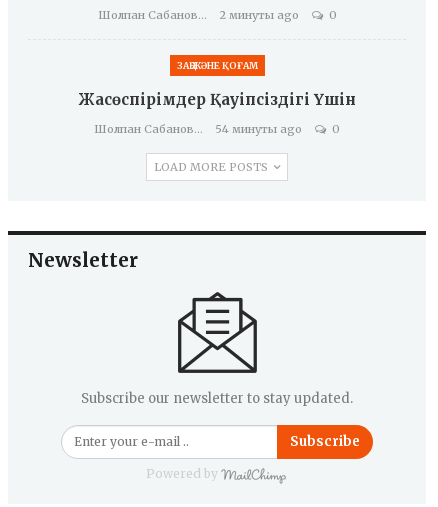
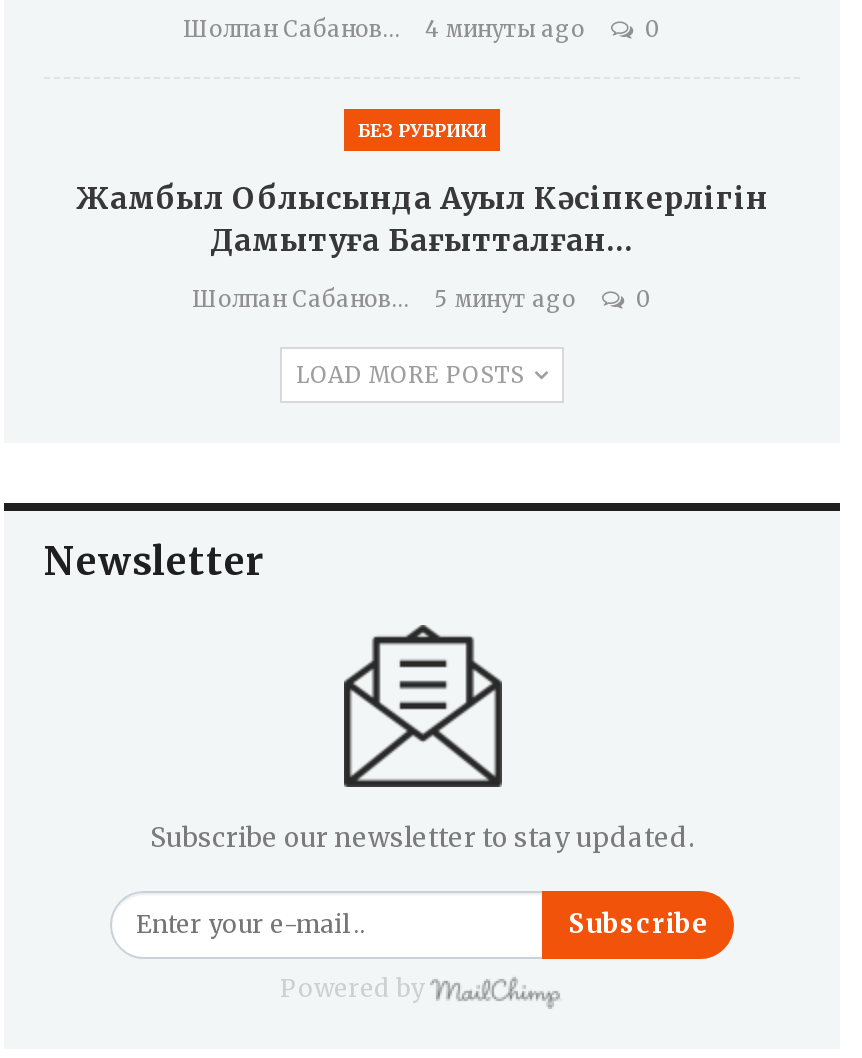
[218,8,298,22] 2 минуты ago -> [425,16,585,44] 4 минуты ago
[176,60,257,71] ЗАҢ ЖӘНЕ ҚОҒАМ -> [358,120,486,142] БЕЗ РУБРИКИ
[78,90,356,109] Жасөспірімдер Қауіпсіздігі Үшін -> [76,180,768,260] Жамбыл Облысында Ауыл Кәсіпкерлігін | Дамытуға Бағытталған…
[215,122,302,136] 54 минуты ago -> [434,286,576,314] 5 минут ago

